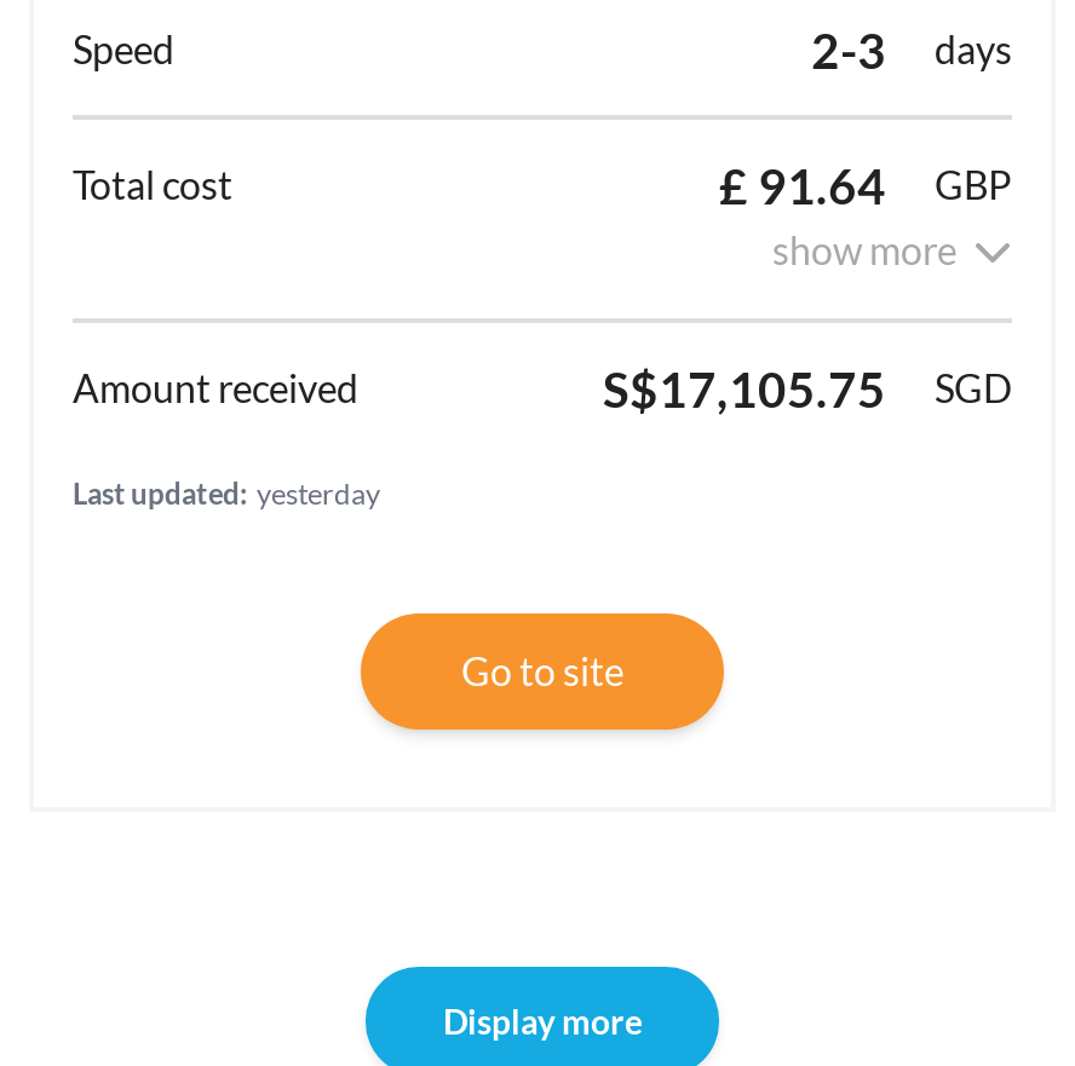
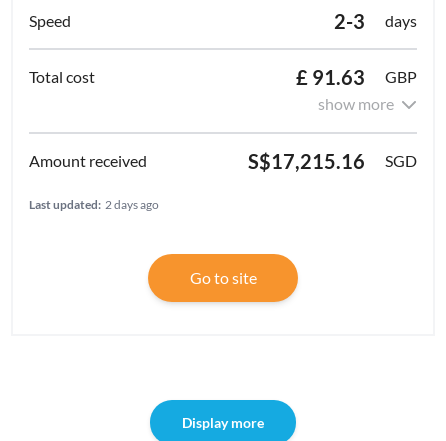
[719,156,1012,214] £ 91.64 GBP -> [296,65,417,89] £ 91.63 GBP
[603,360,1012,418] S$17,105.75 SGD -> [248,149,417,173] S$17,215.16 SGD
[73,476,380,512] Last updated: yesterday -> [29,197,159,212] Last updated: 2 days ago

